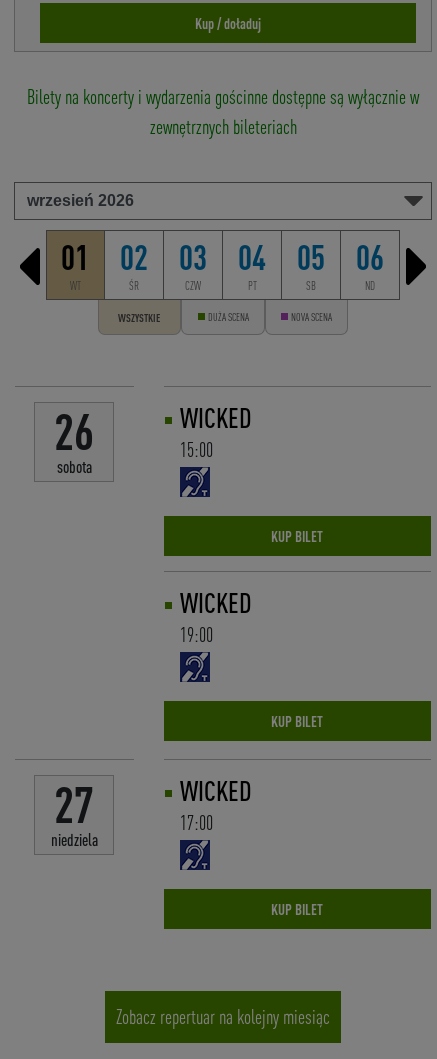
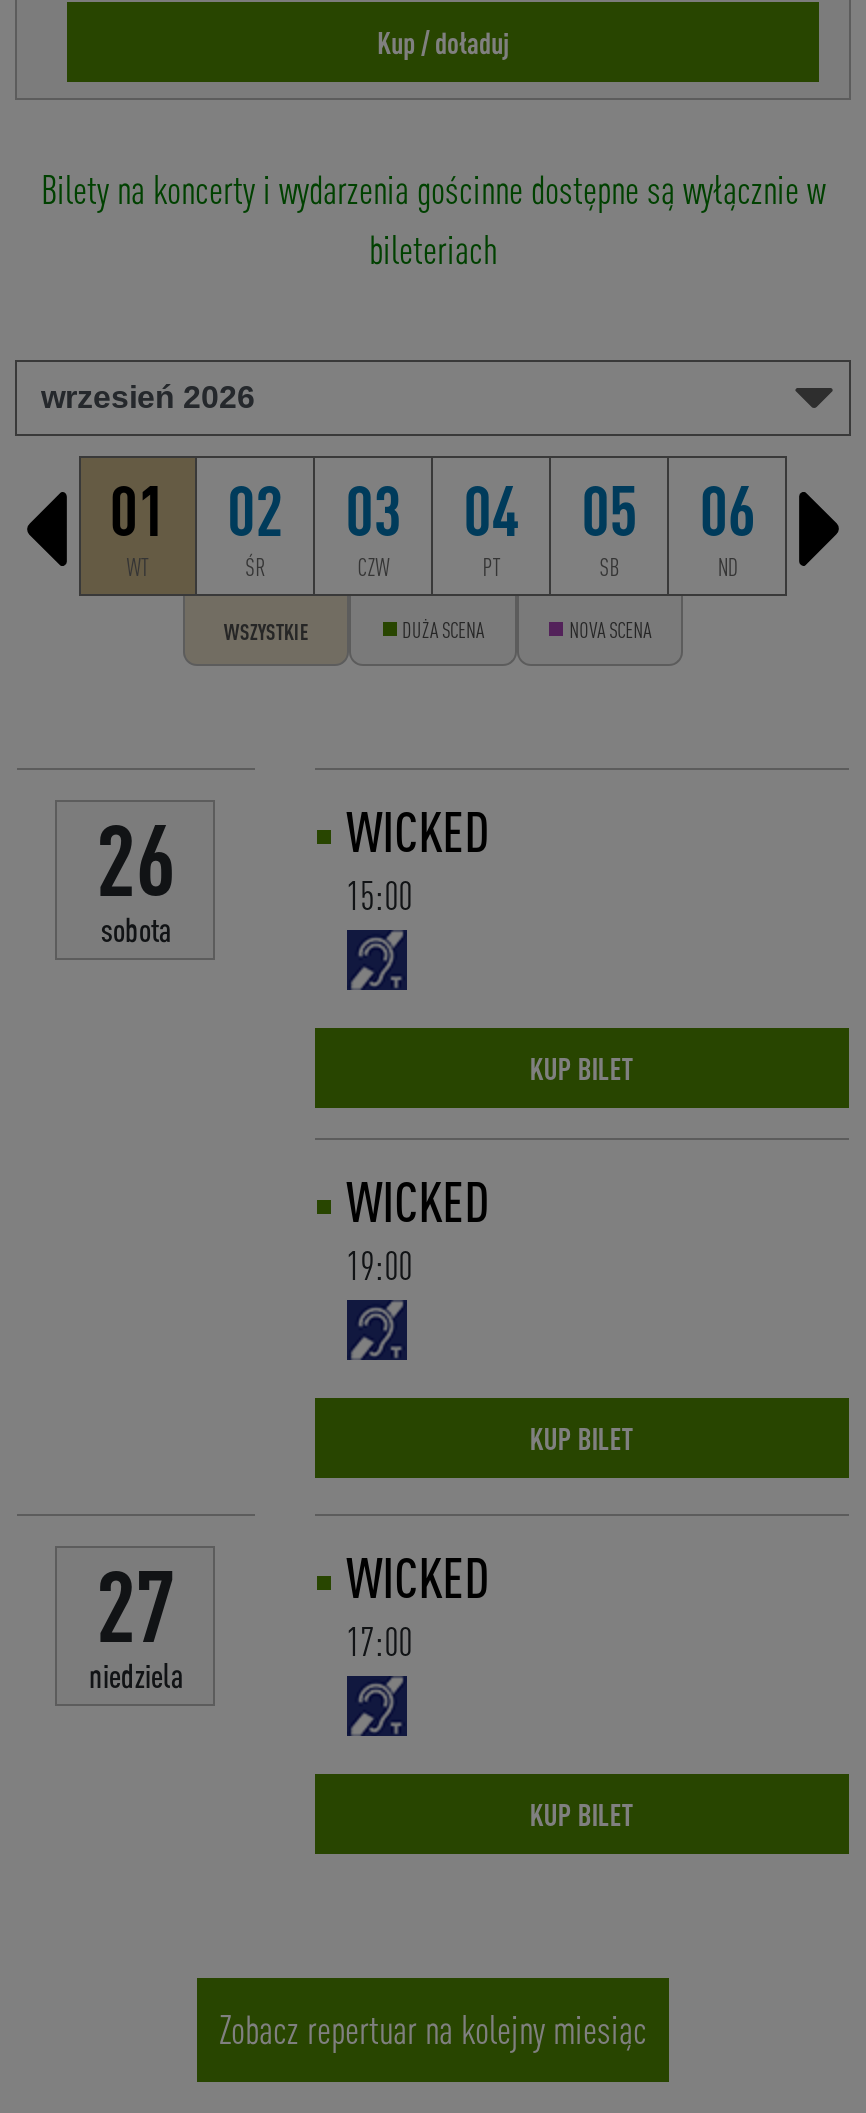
[149,115,296,138] zewnętrznych bileteriach -> [369,226,497,272] bileteriach

